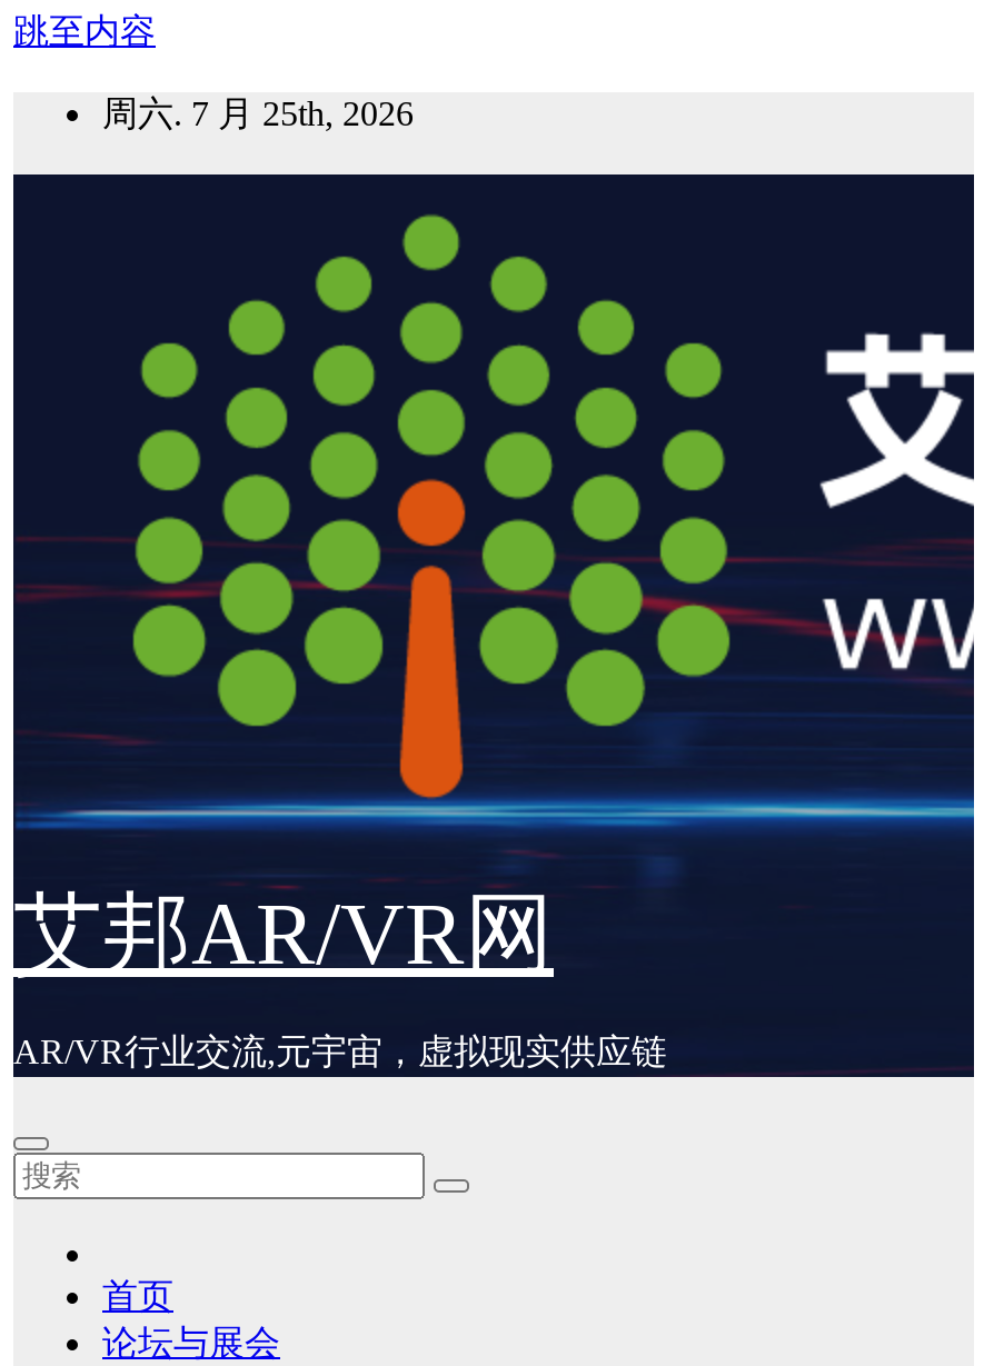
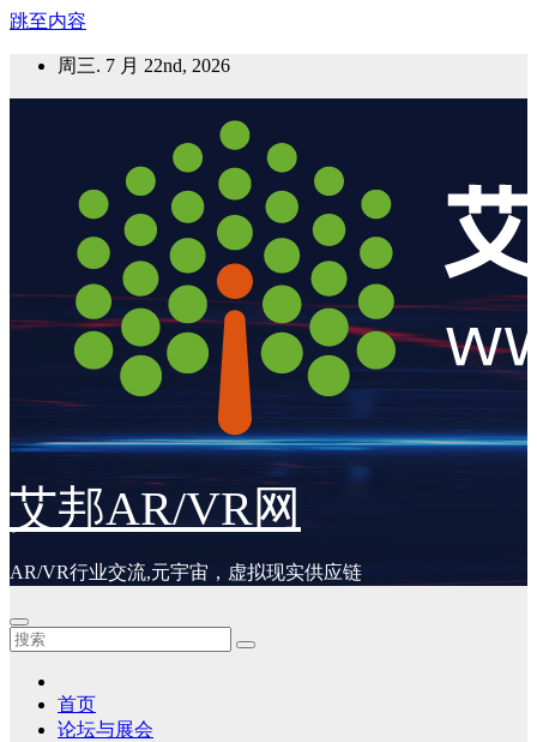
[102,94,414,132] 周六. 7 月 25th, 2026 -> [58,55,230,76] 周三. 7 月 22nd, 2026

